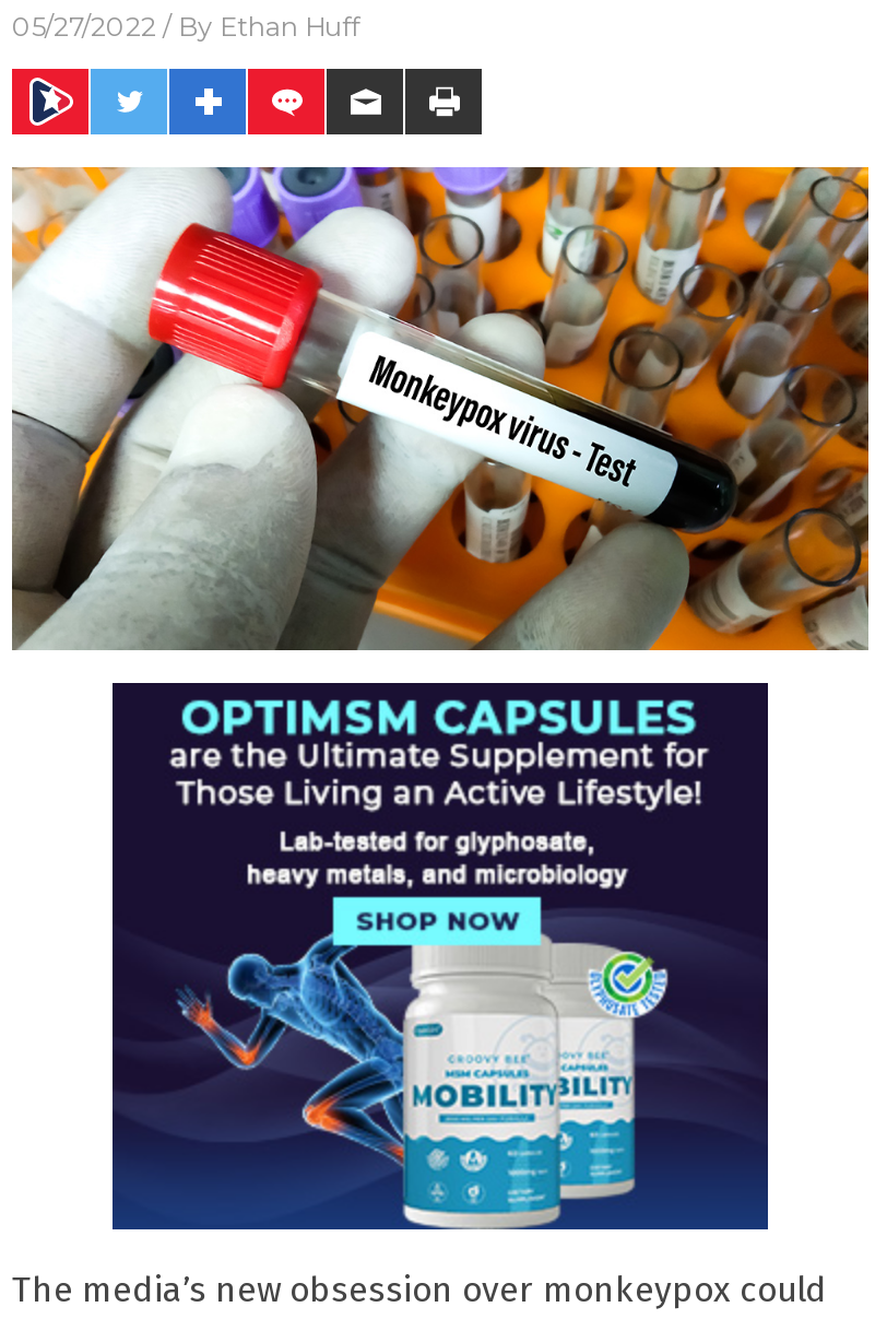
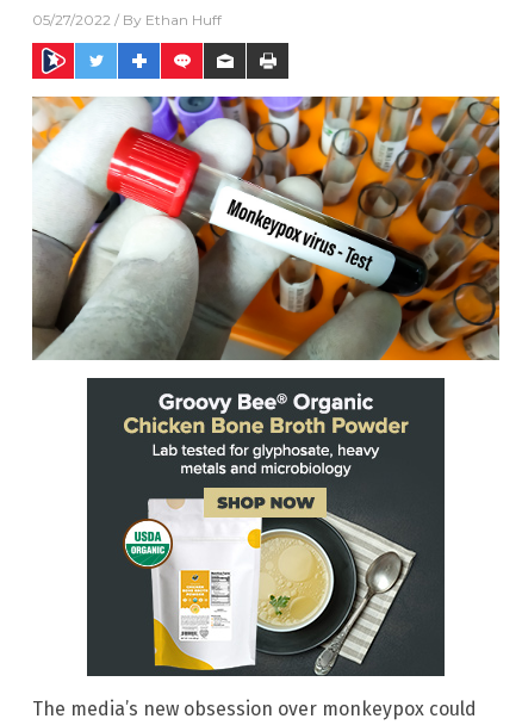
[113,687,768,1229] [image] -> [87,379,445,676] [image]

